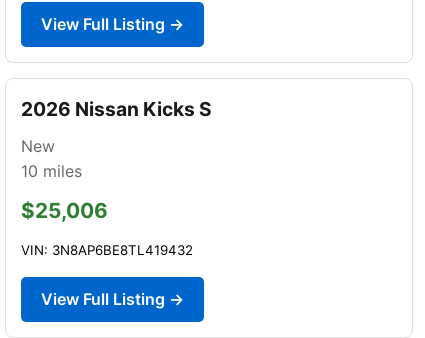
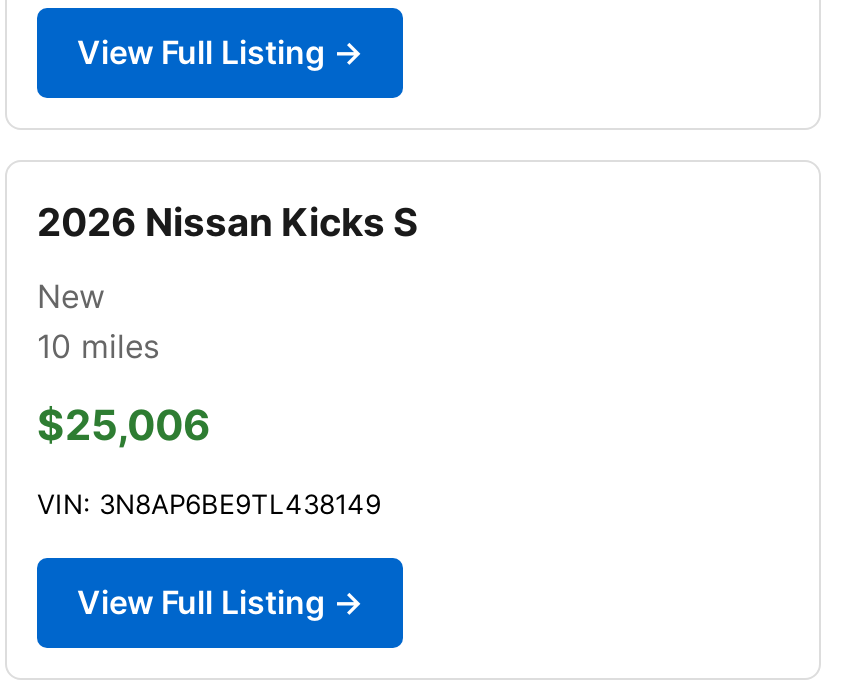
[21,242,193,258] VIN: 3N8AP6BE8TL419432 -> [37,488,381,520] VIN: 3N8AP6BE9TL438149

